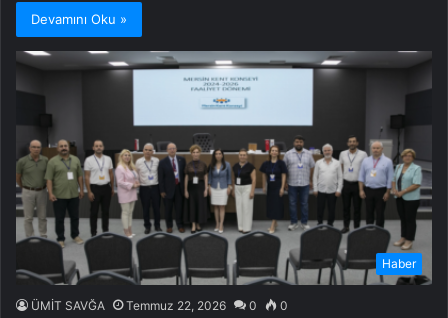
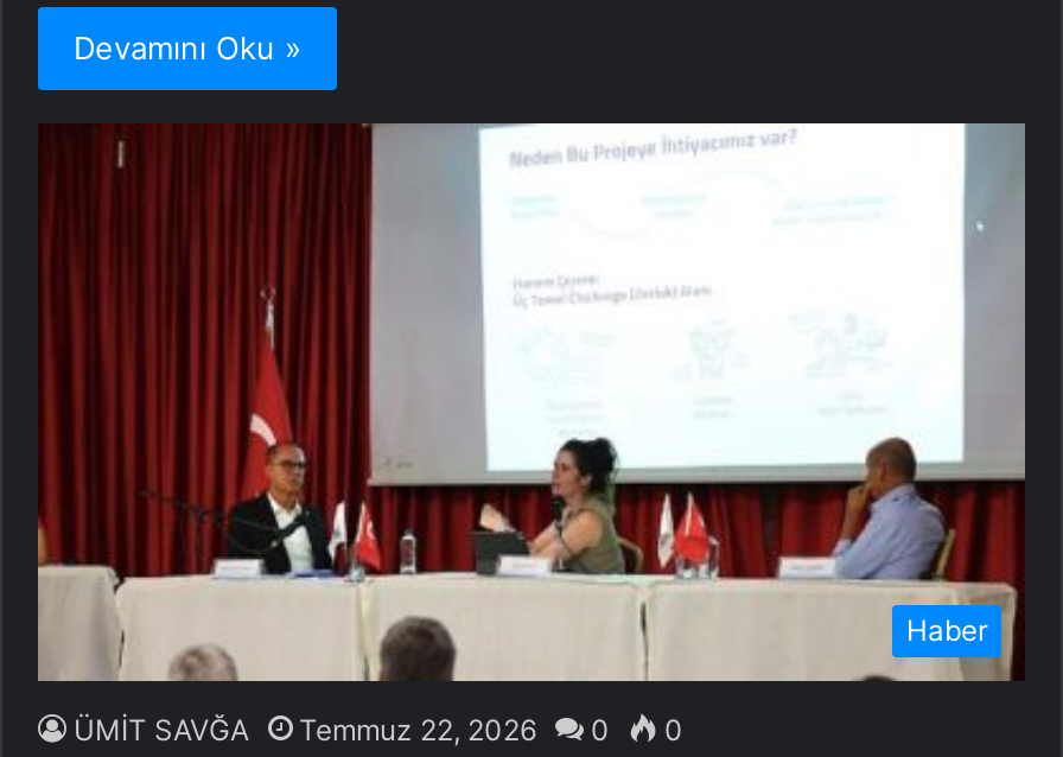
[16,50,432,286] [image] -> [36,122,1027,685] [image]

